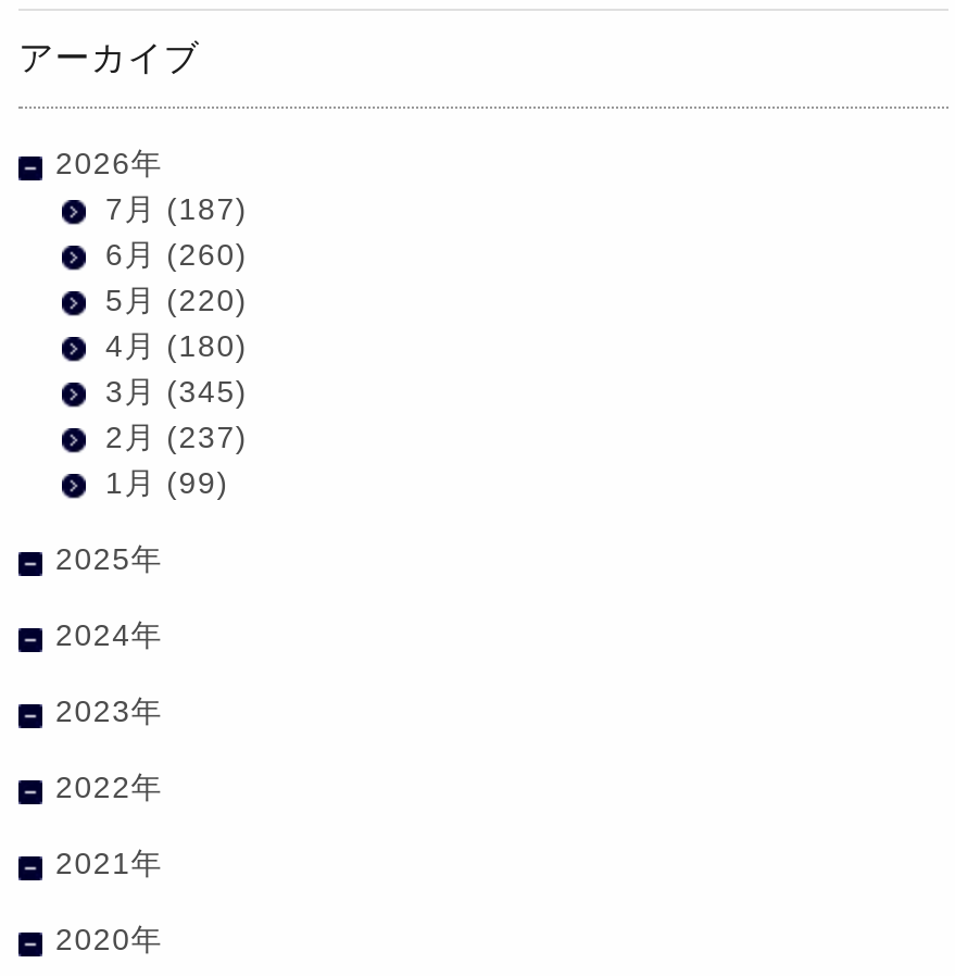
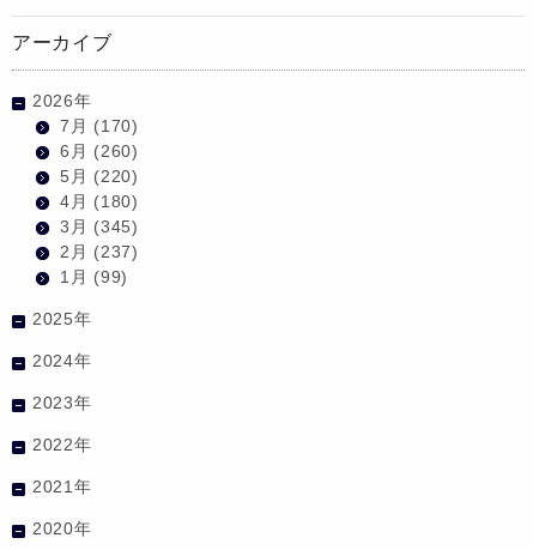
[105,191,248,225] 7月(187) -> [60,116,138,135] 7月(170)

